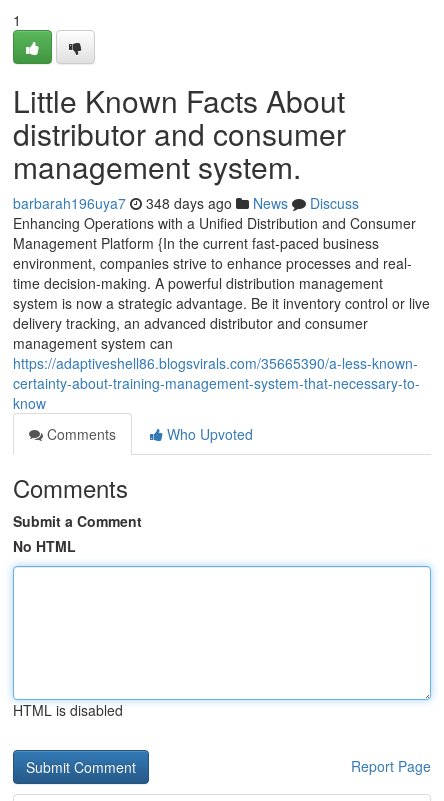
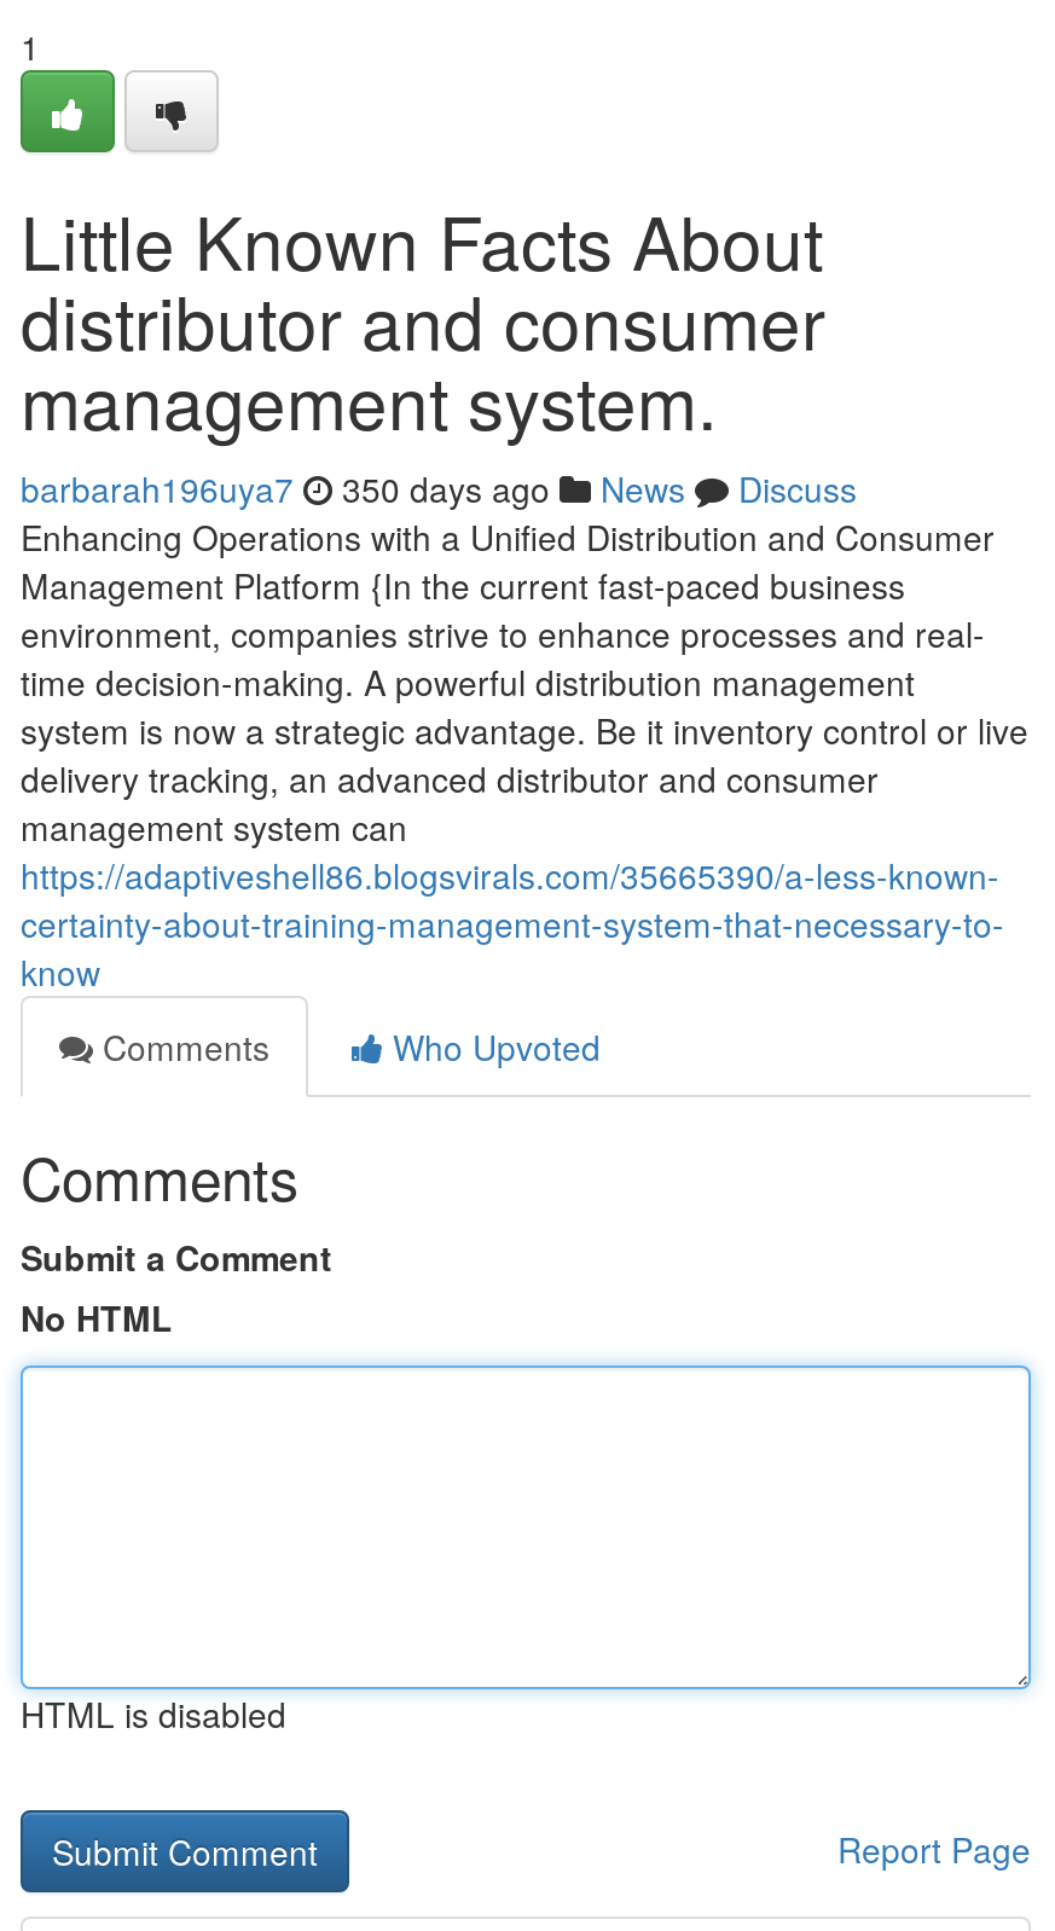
[13,193,359,213] barbarah196uya7 348 days ago News Discuss -> [21,464,857,512] barbarah196uya7 350 days ago News Discuss

